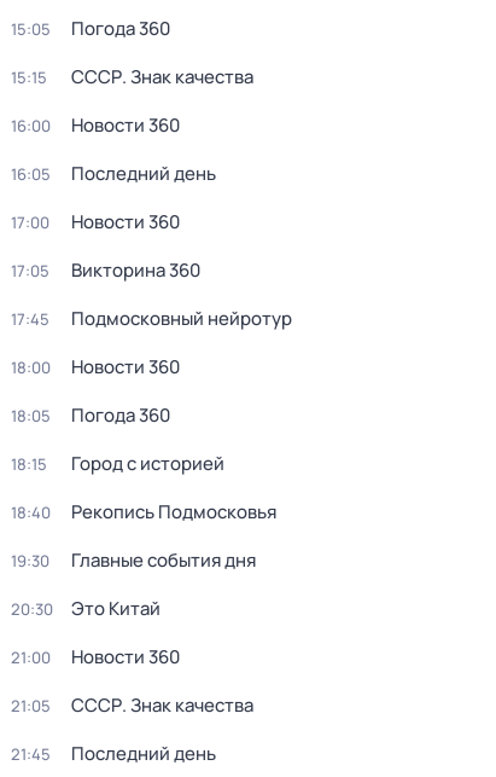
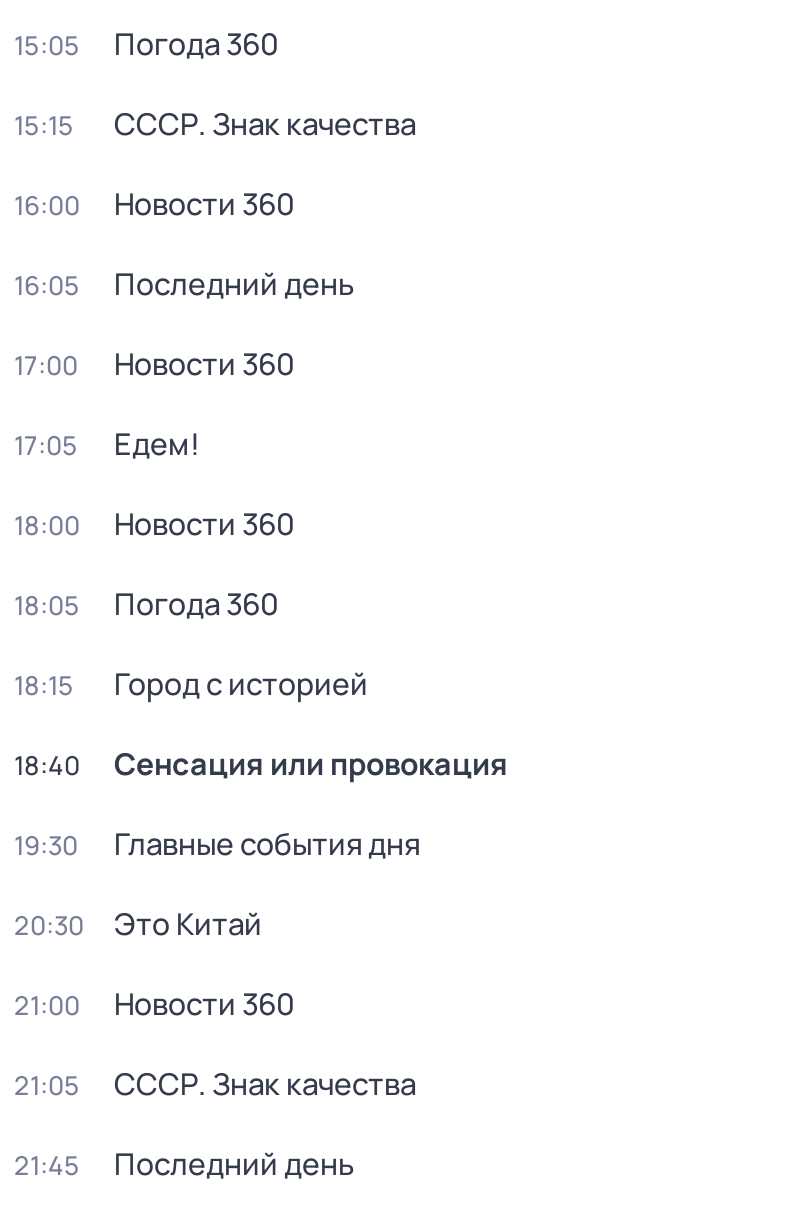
[11,257,292,331] Викторина 360 | 17:45 | Подмосковный нейротур -> [114,423,200,465] Едем!
[71,499,276,524] Рекопись Подмосковья -> [114,743,508,785] Сенсация или провокация

